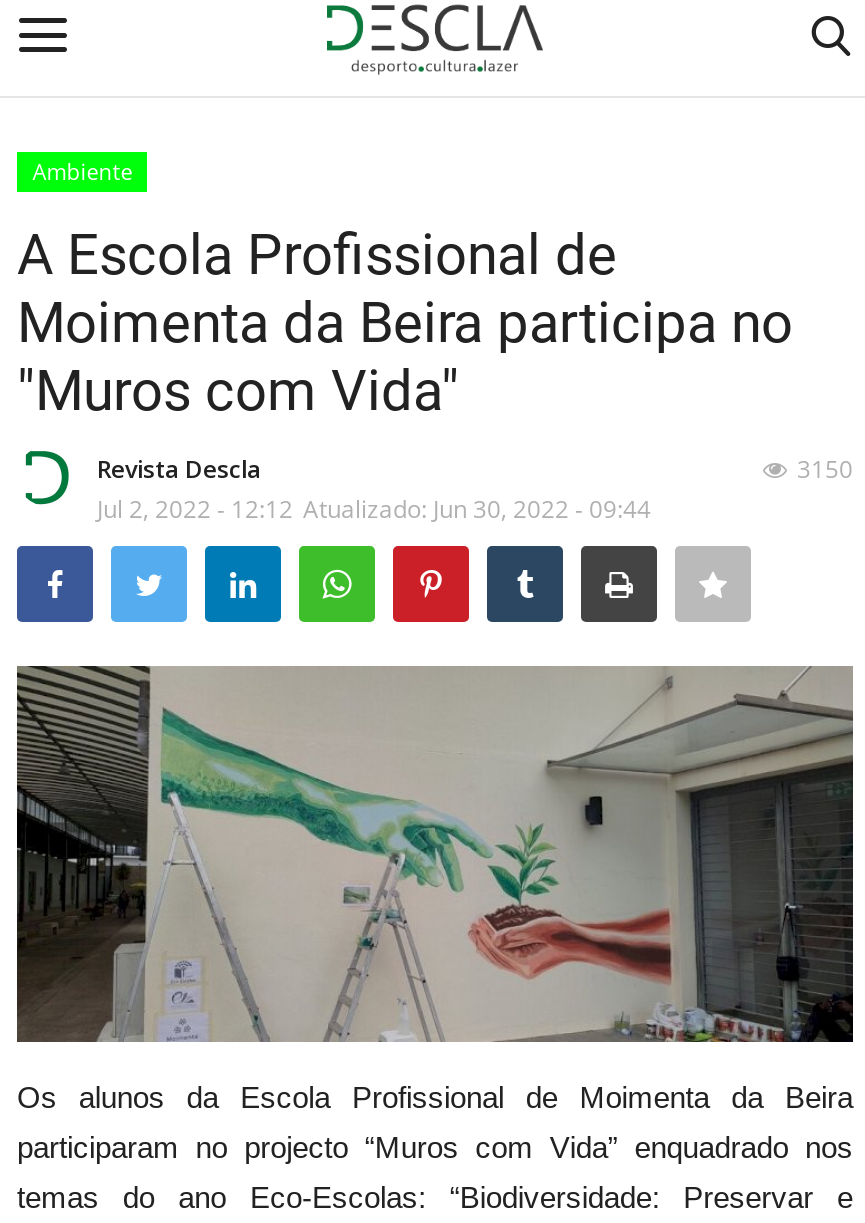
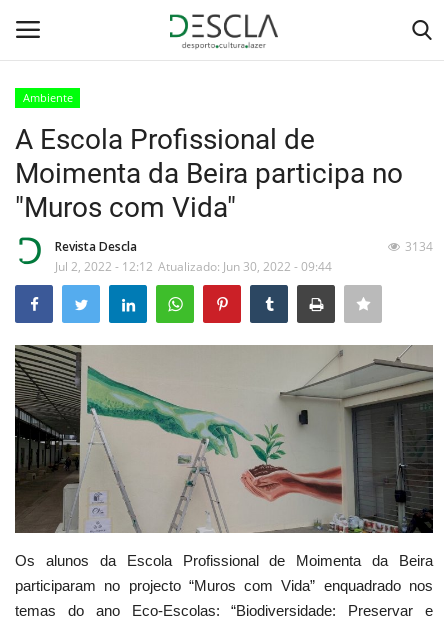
[797,452,853,486] 3150 -> [405,238,433,255] 3134

